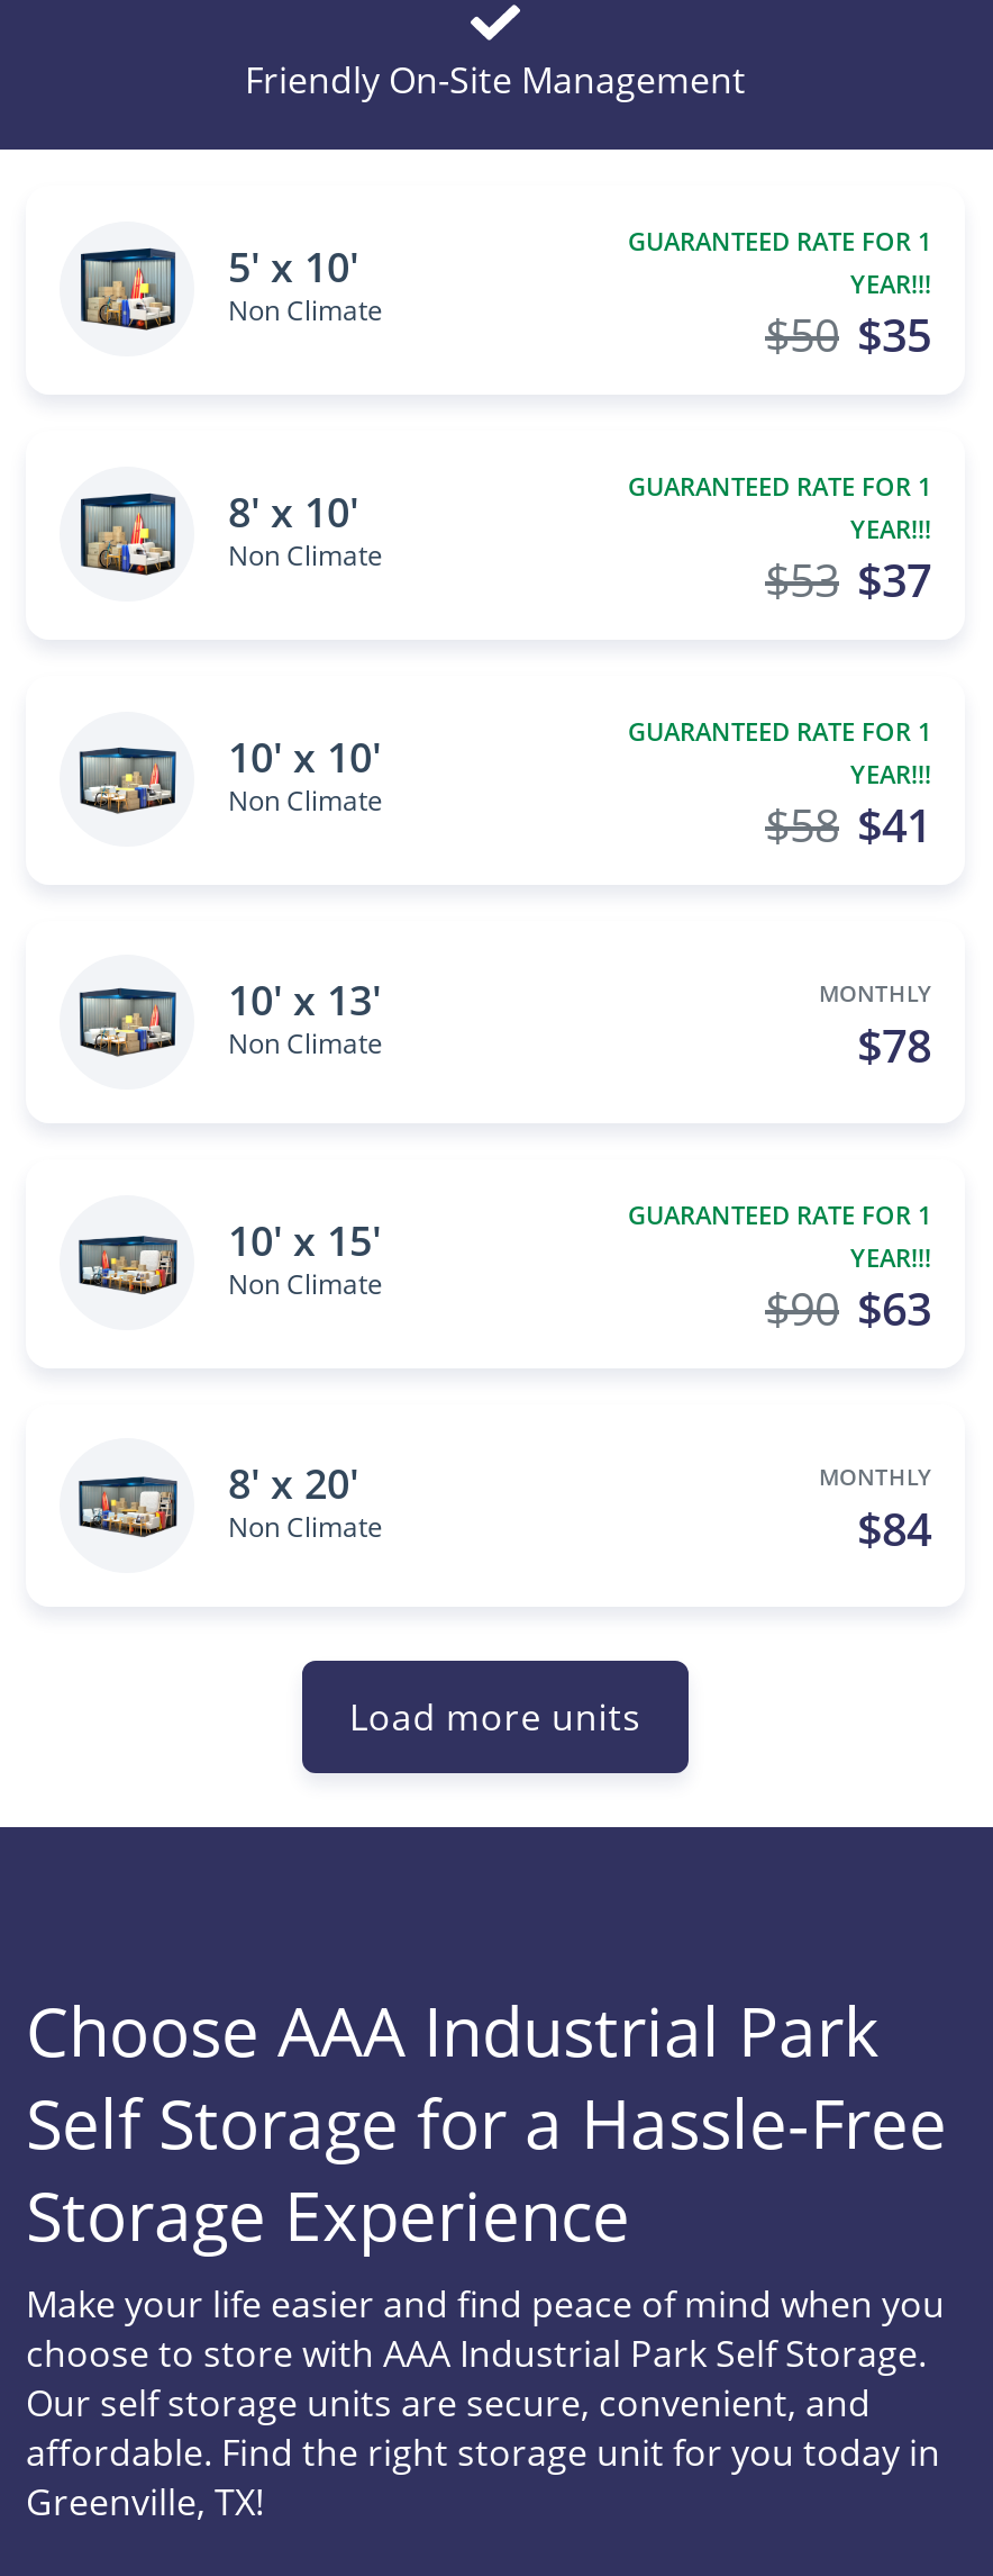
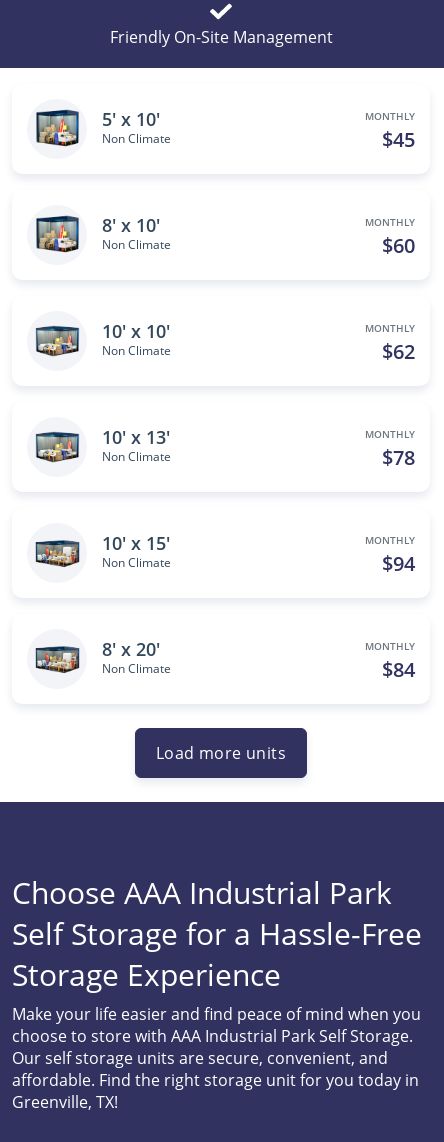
[614,224,931,365] GUARANTEED RATE FOR 1 | YEAR!!! | $35 | $50 -> [365,109,415,153] MONTHLY | $45
[614,469,931,611] GUARANTEED RATE FOR 1 | YEAR!!! | $37 | $53 -> [365,215,415,259] MONTHLY | $60
[614,714,931,856] GUARANTEED RATE FOR 1 | YEAR!!! | $41 | $58 -> [365,321,415,365] MONTHLY | $62
[614,1197,931,1339] GUARANTEED RATE FOR 1 | YEAR!!! | $63 | $90 -> [365,533,415,577] MONTHLY | $94

